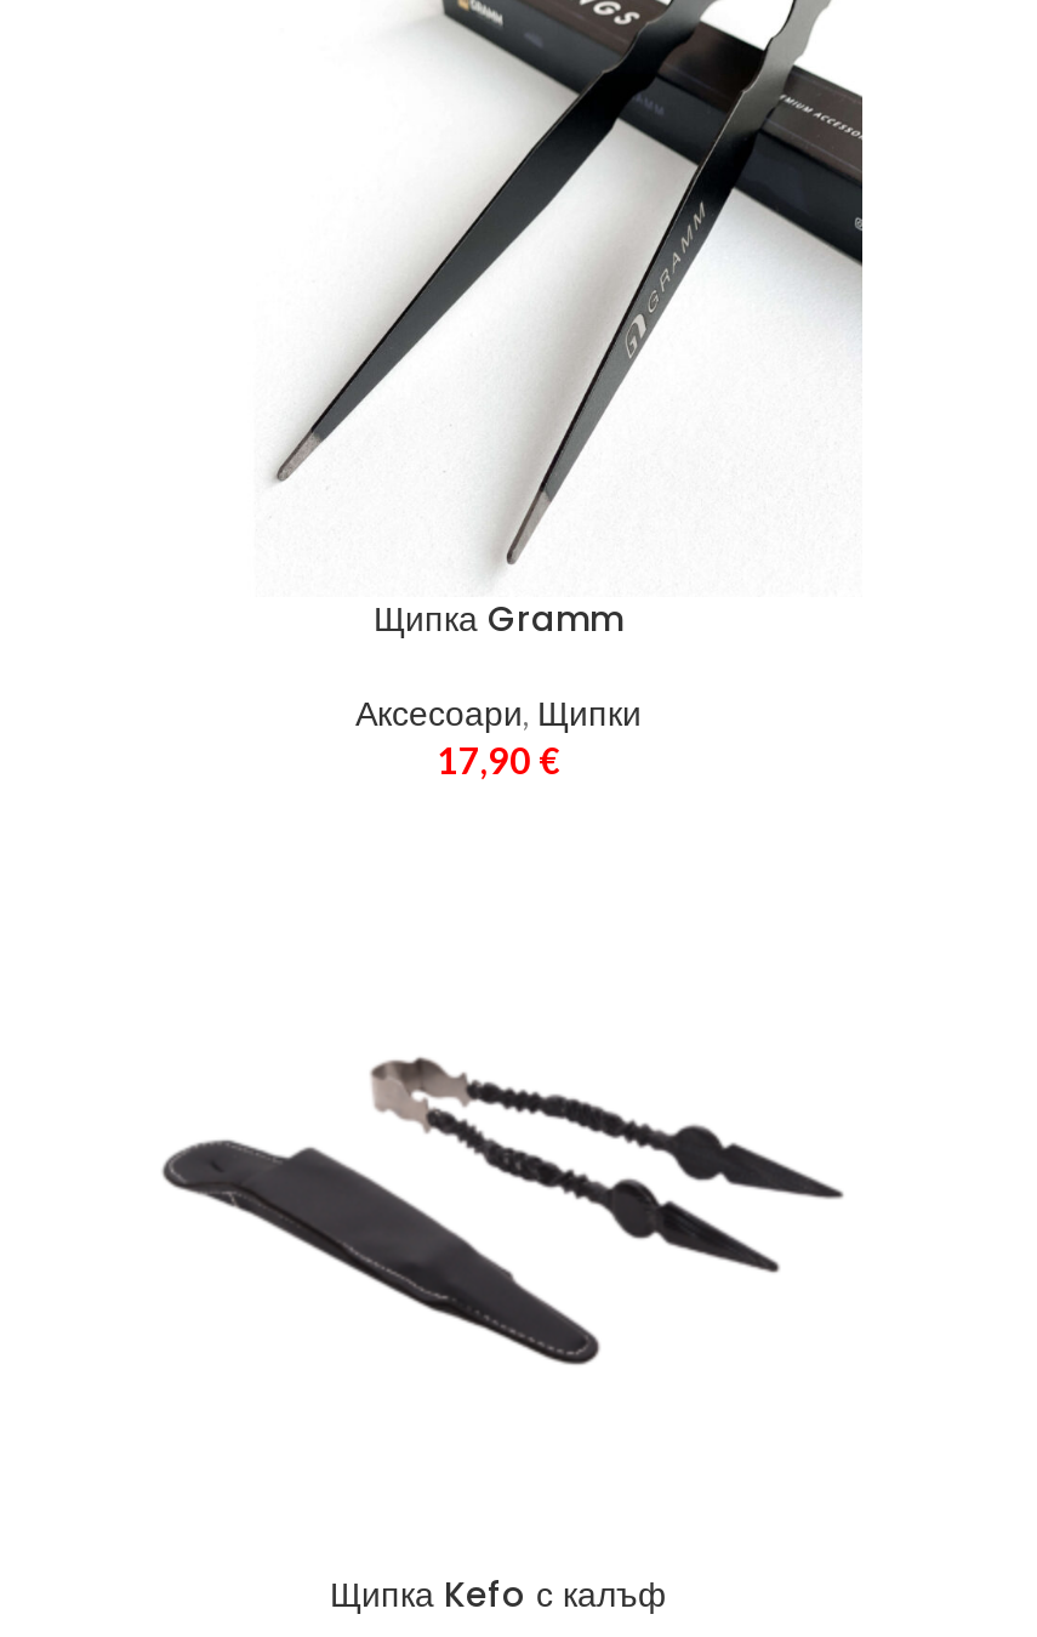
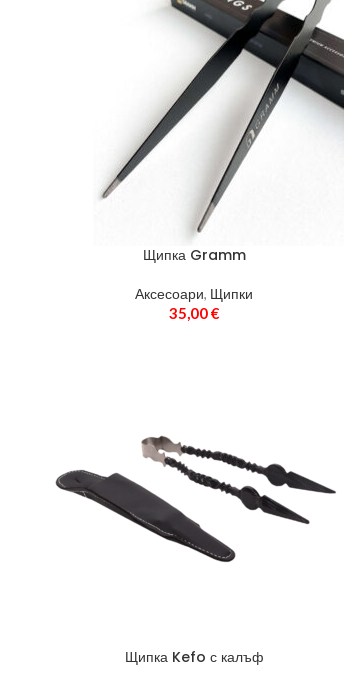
[437,738,560,781] 17,90 € -> [168,304,219,322] 35,00 €

